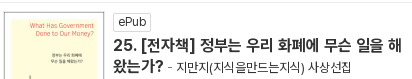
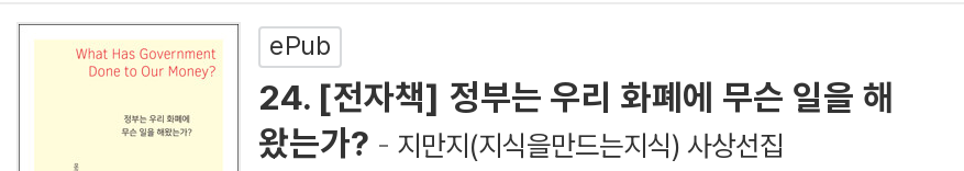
[113,36,402,55] 25. [전자책] 정부는 우리 화폐에 무슨 일을 해 -> [258,77,894,118] 24. [전자책] 정부는 우리 화폐에 무슨 일을 해

